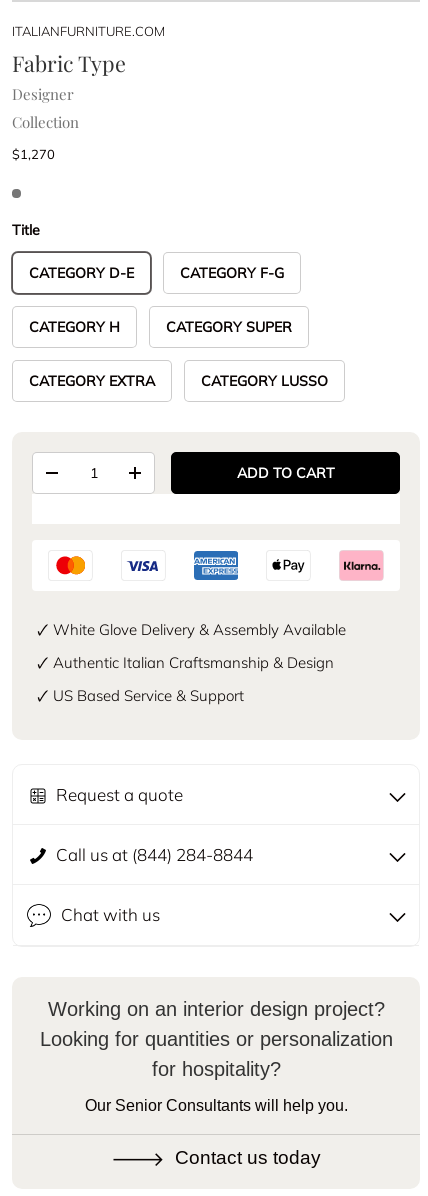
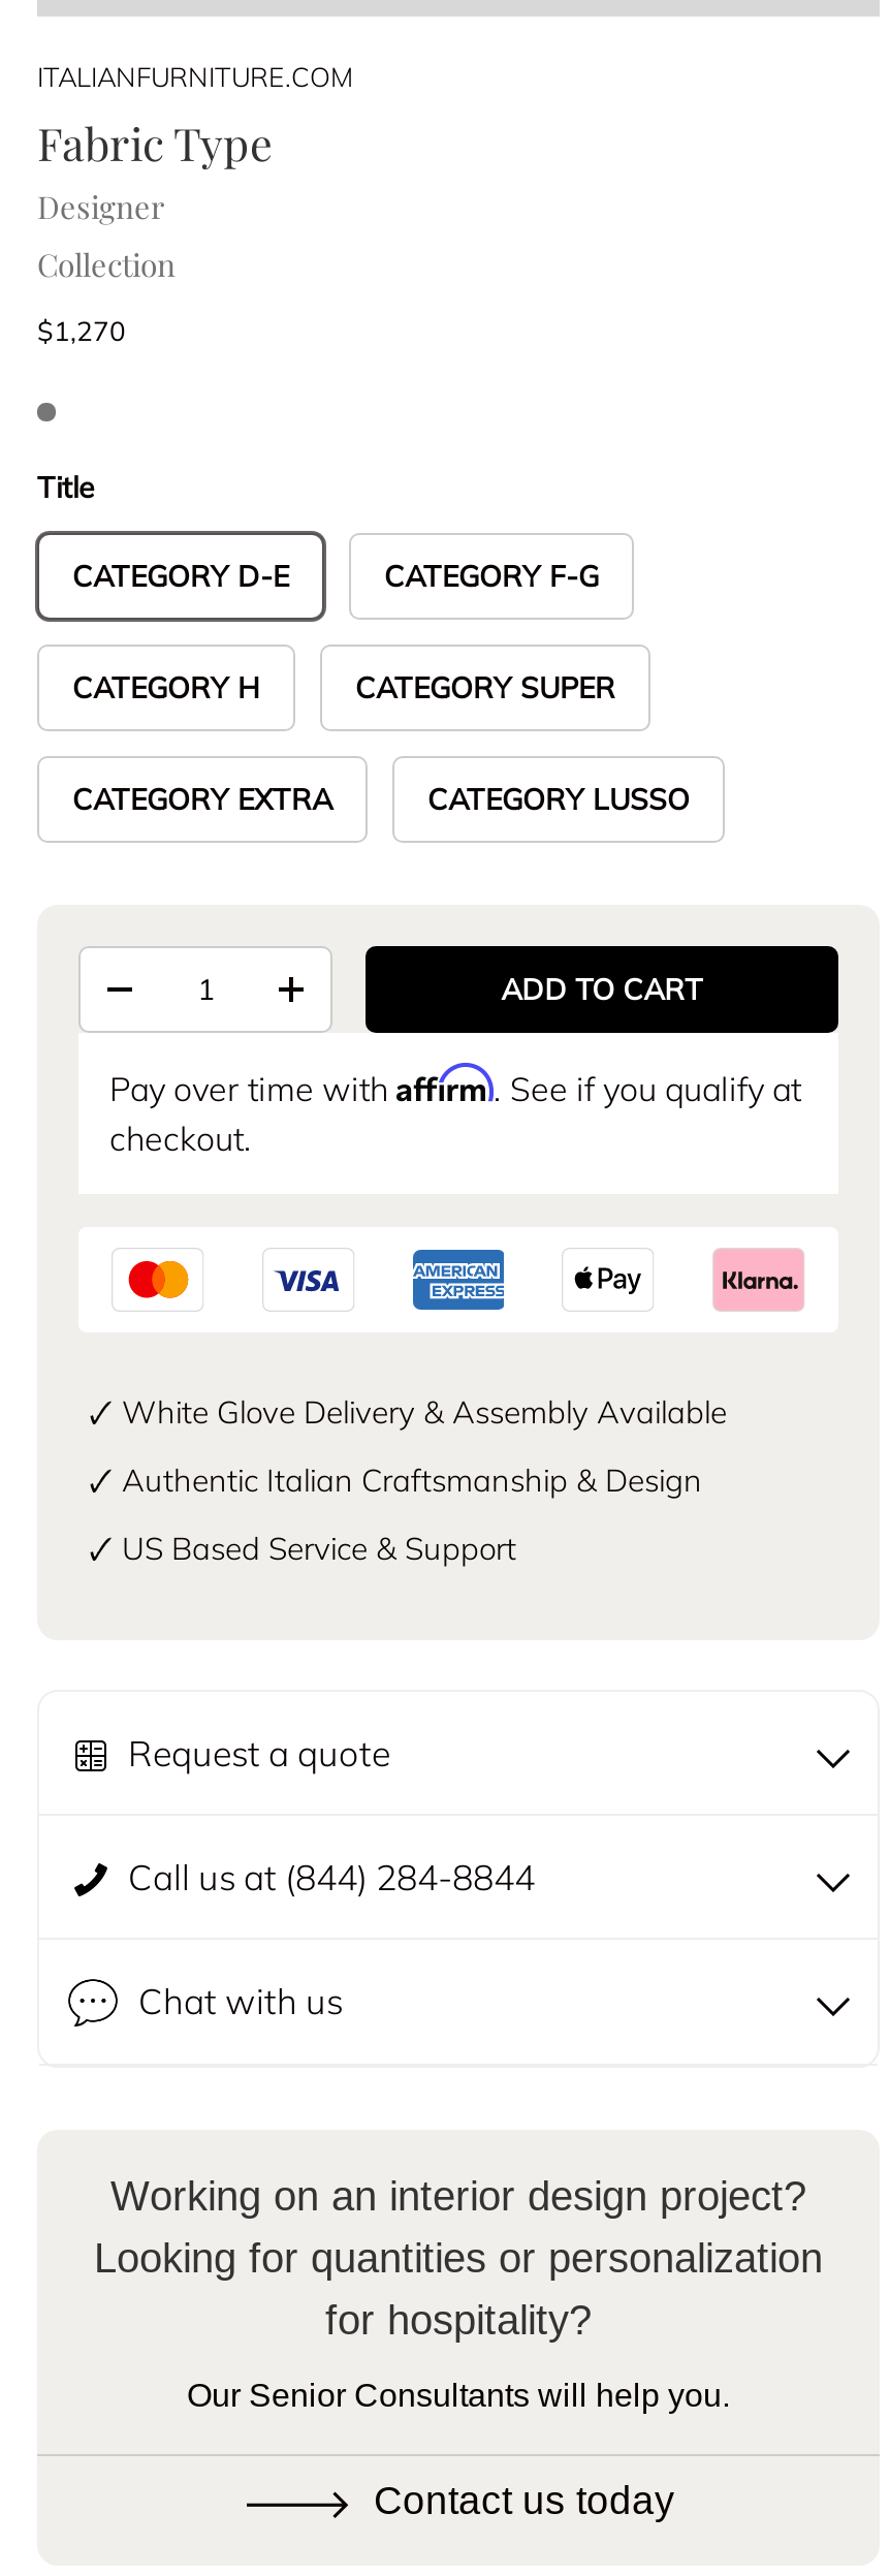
none -> [109,1061,801,1158] Pay over time with Affirm. See if you qualify at | checkout.

